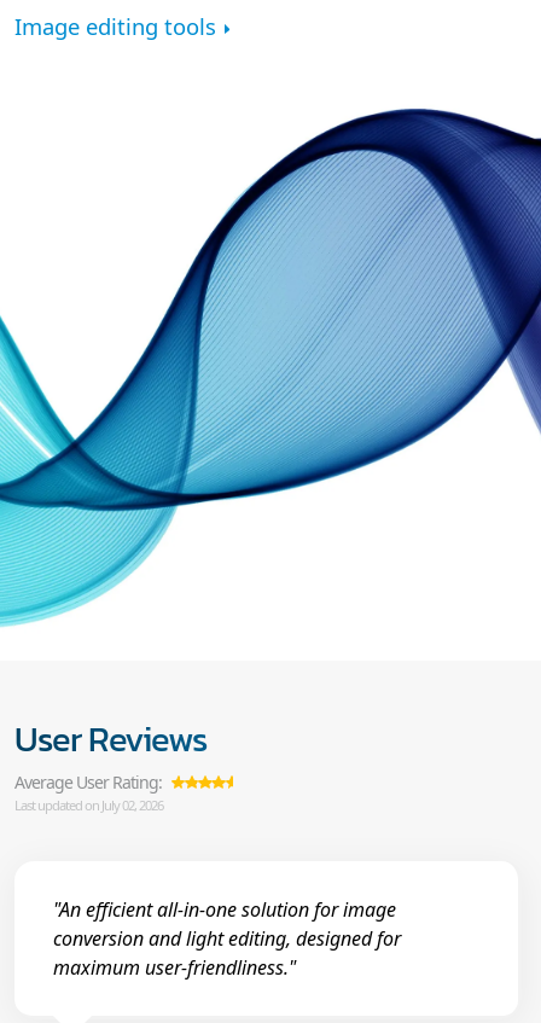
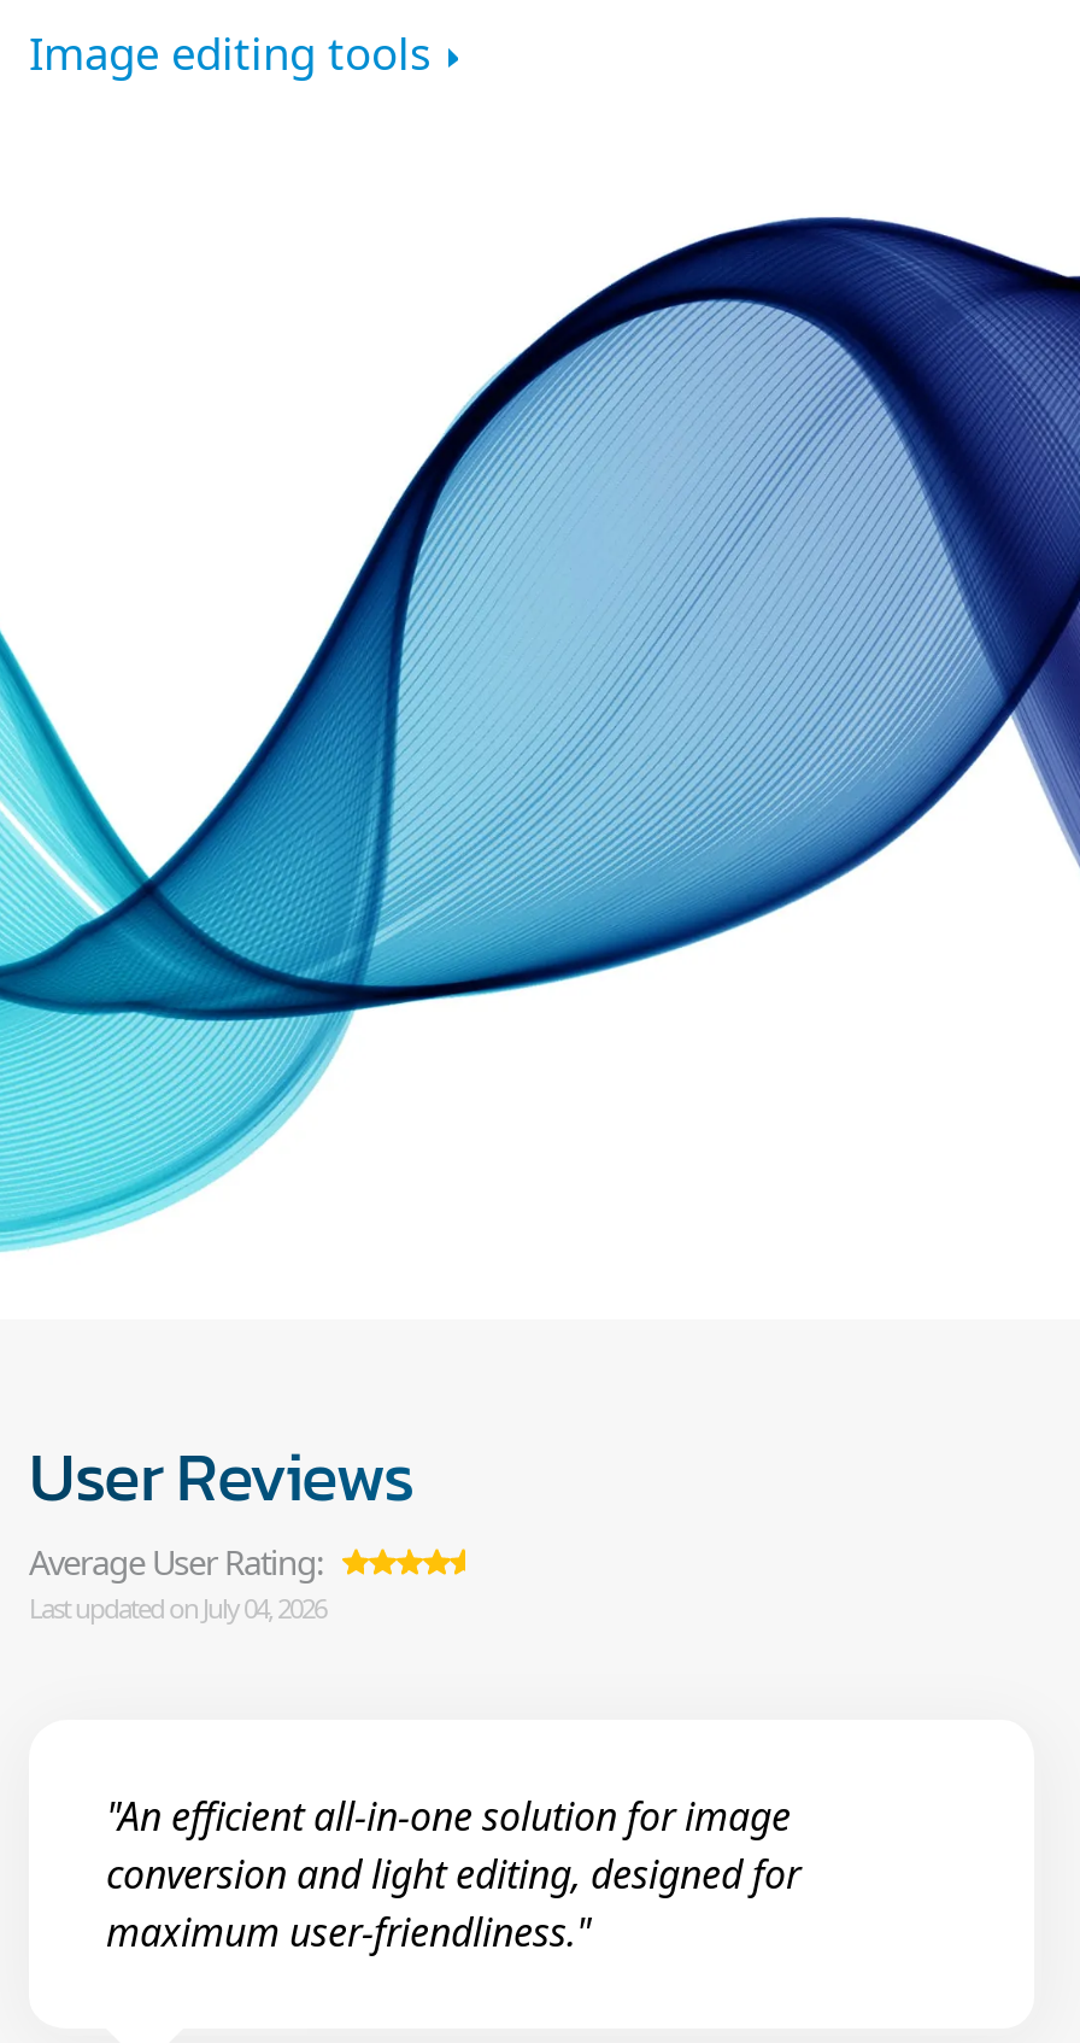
[14,796,163,814] Last updated on July 02, 2026 -> [29,1589,325,1625] Last updated on July 04, 2026

